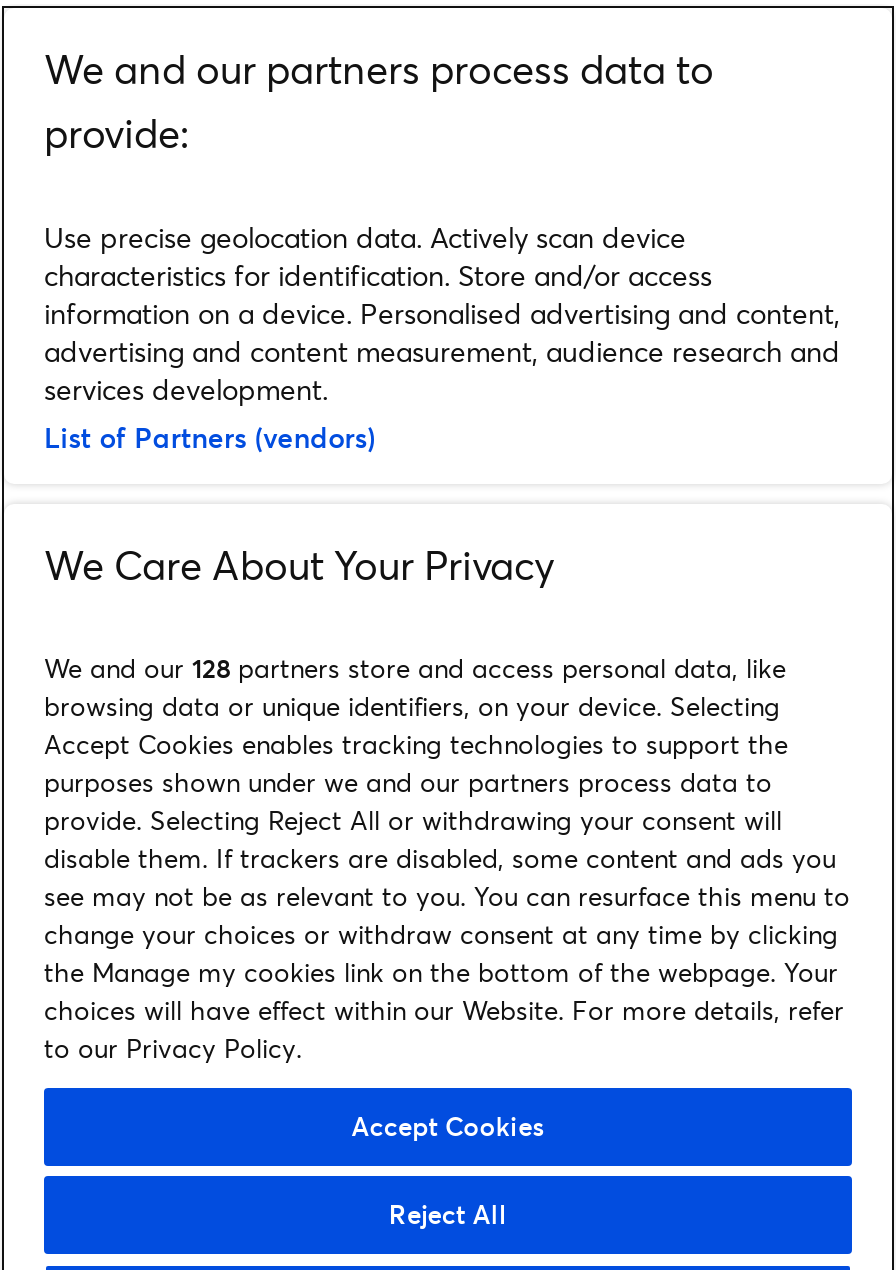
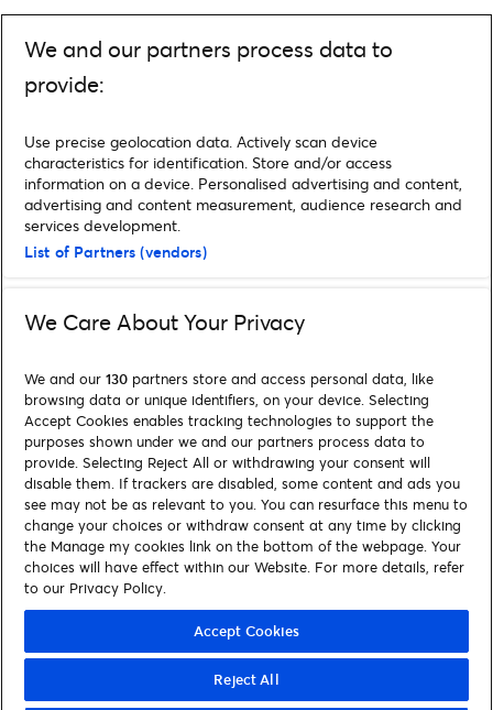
[44,650,786,686] We and our 128 partners store and access personal data, like -> [24,369,434,389] We and our 130 partners store and access personal data, like

